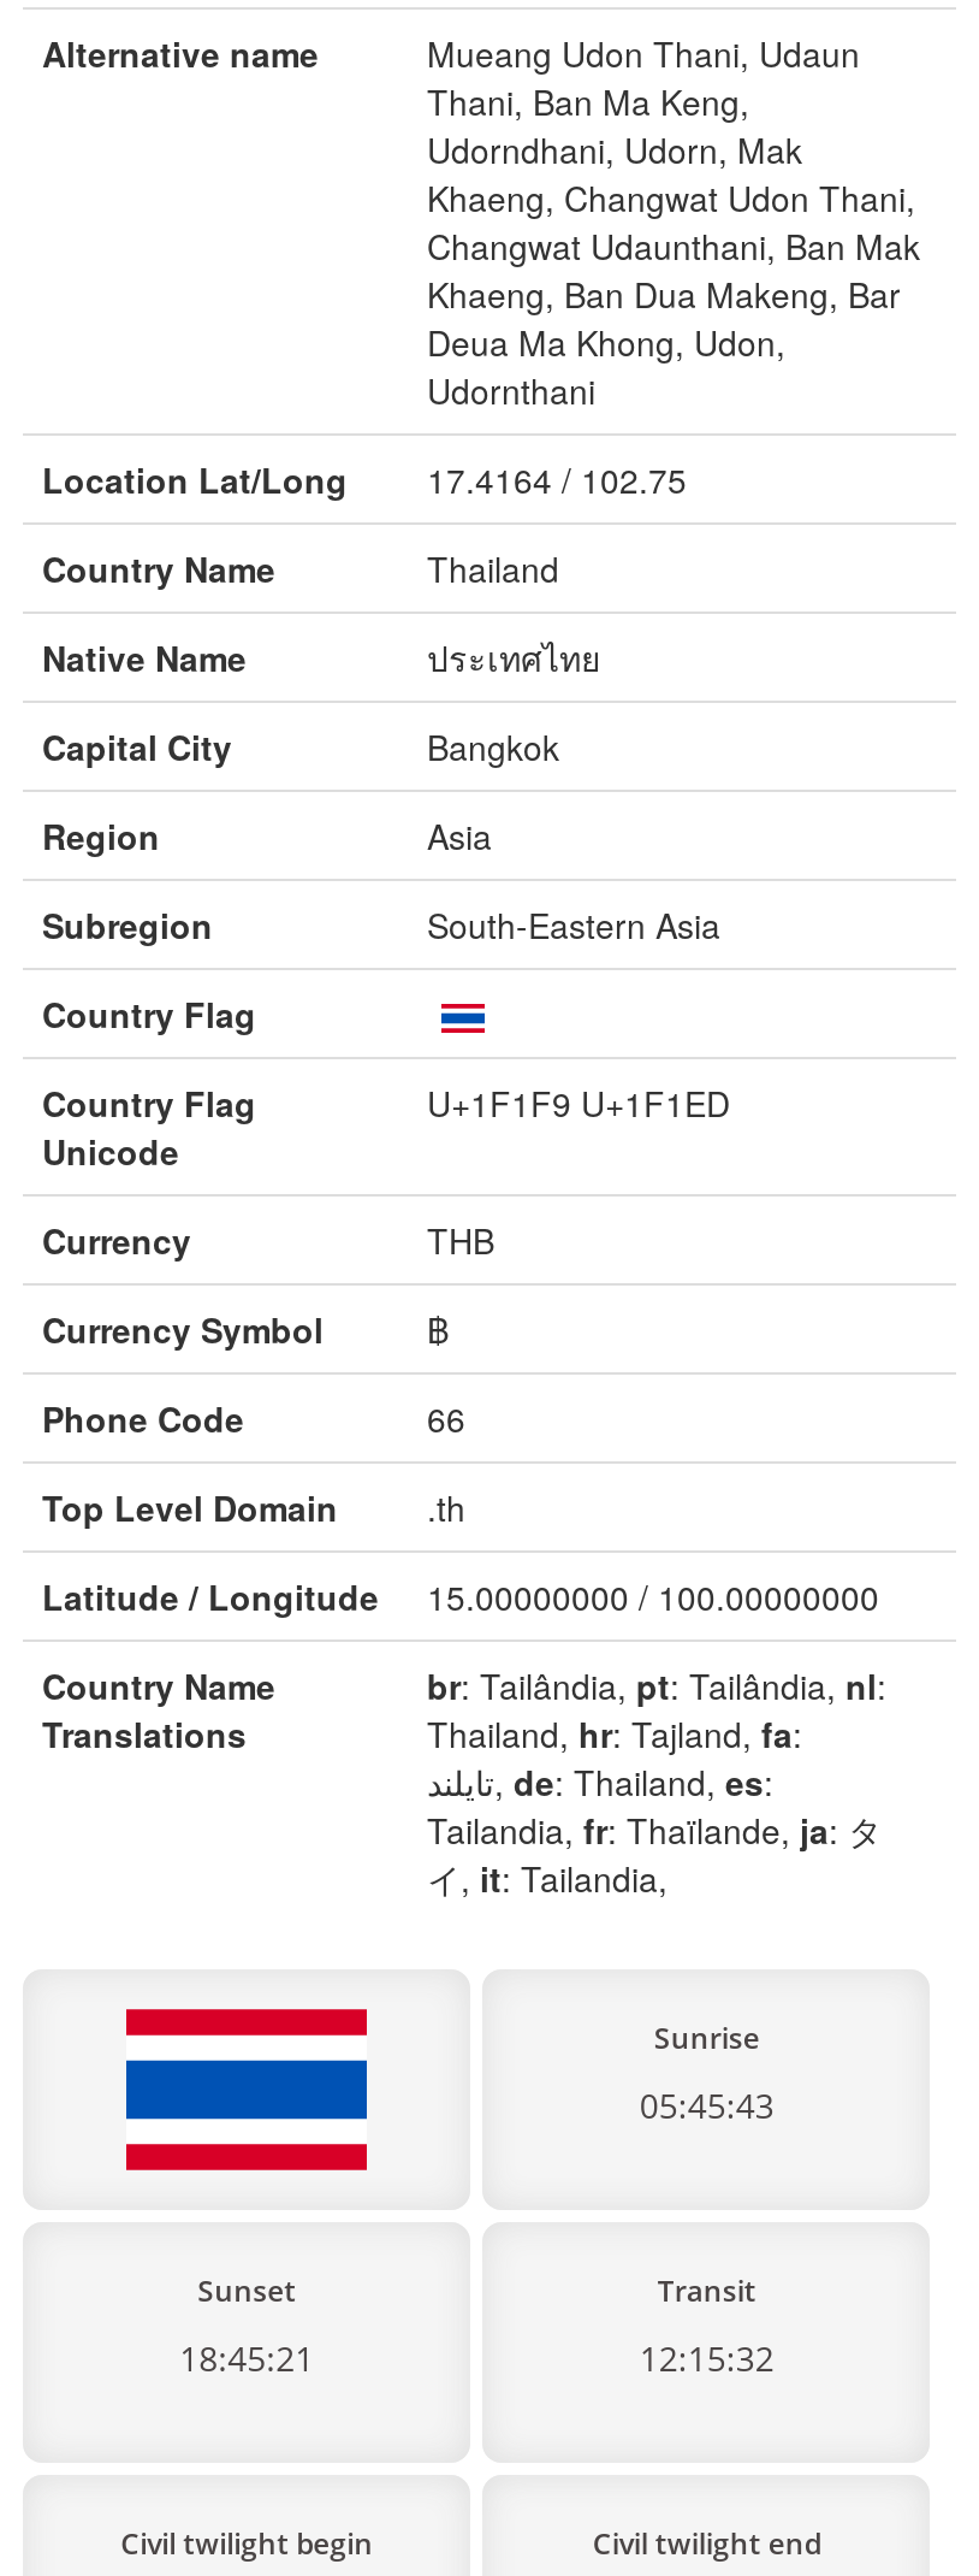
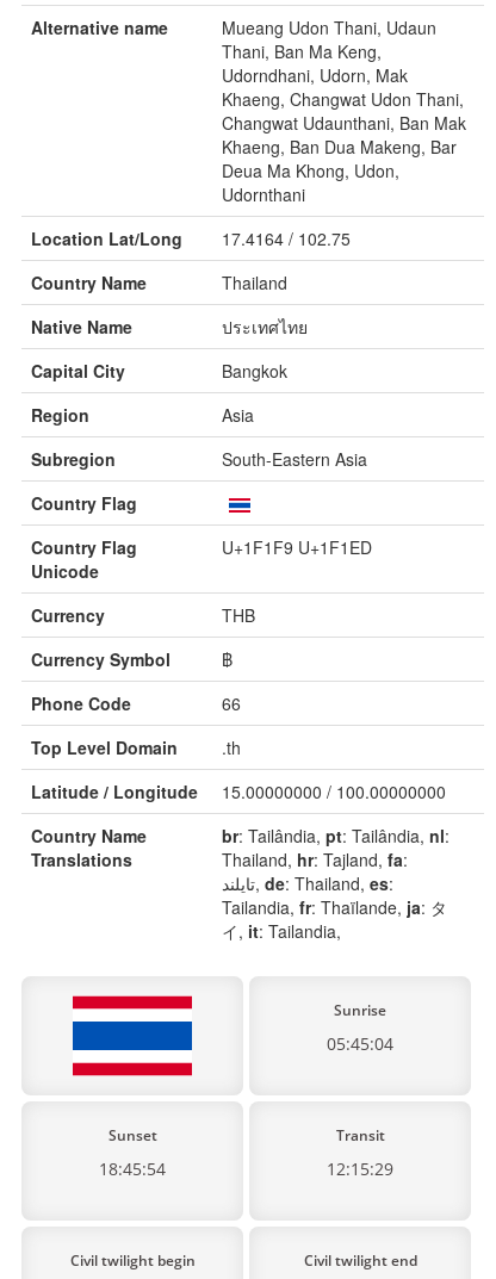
[639,2082,774,2128] 05:45:43 -> [327,1032,394,1055] 05:45:04
[179,2335,314,2381] 18:45:21 -> [99,1157,166,1180] 18:45:54
[639,2335,774,2381] 12:15:32 -> [327,1157,394,1180] 12:15:29

